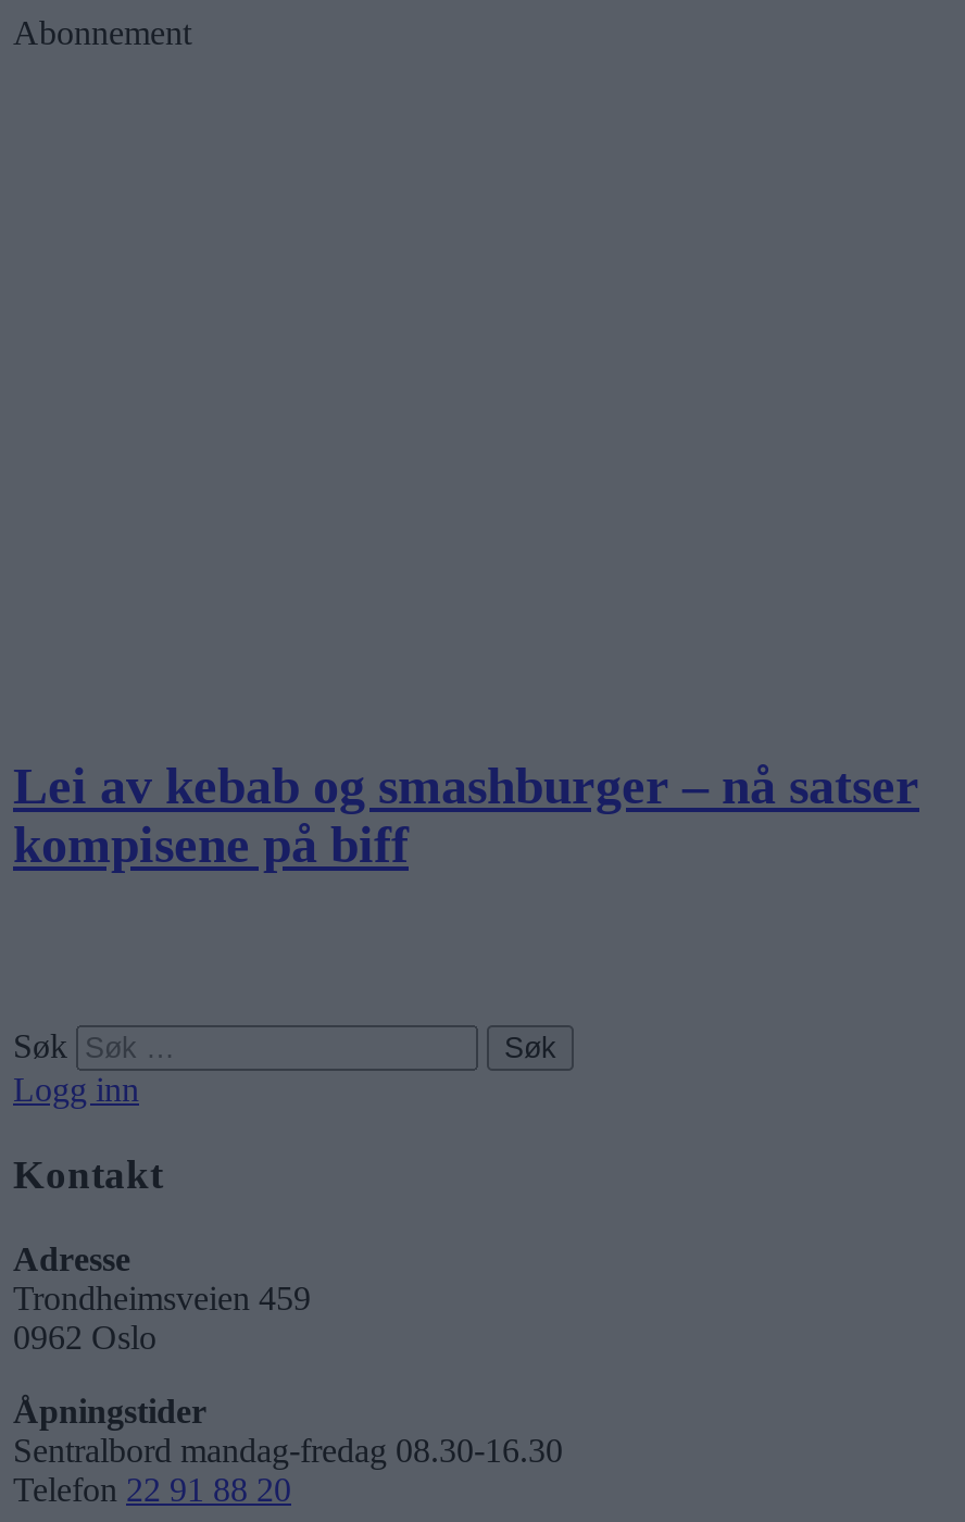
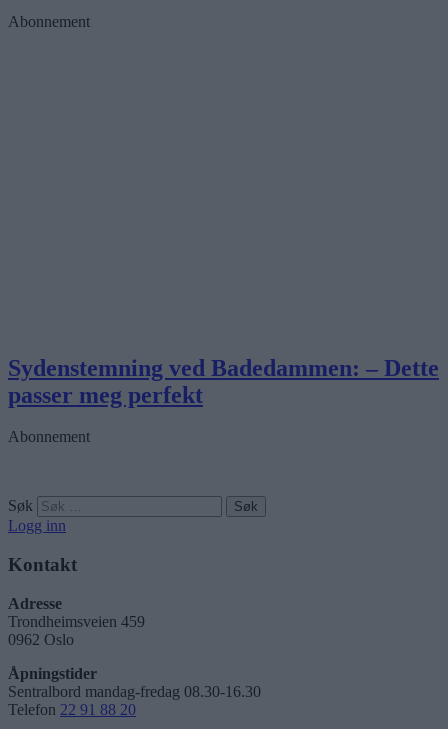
[13,757,919,872] Lei av kebab og smashburger – nå satser | kompisene på biff -> [8,355,439,445] Sydenstemning ved Badedammen: – Dette | passer meg perfekt | Abonnement

